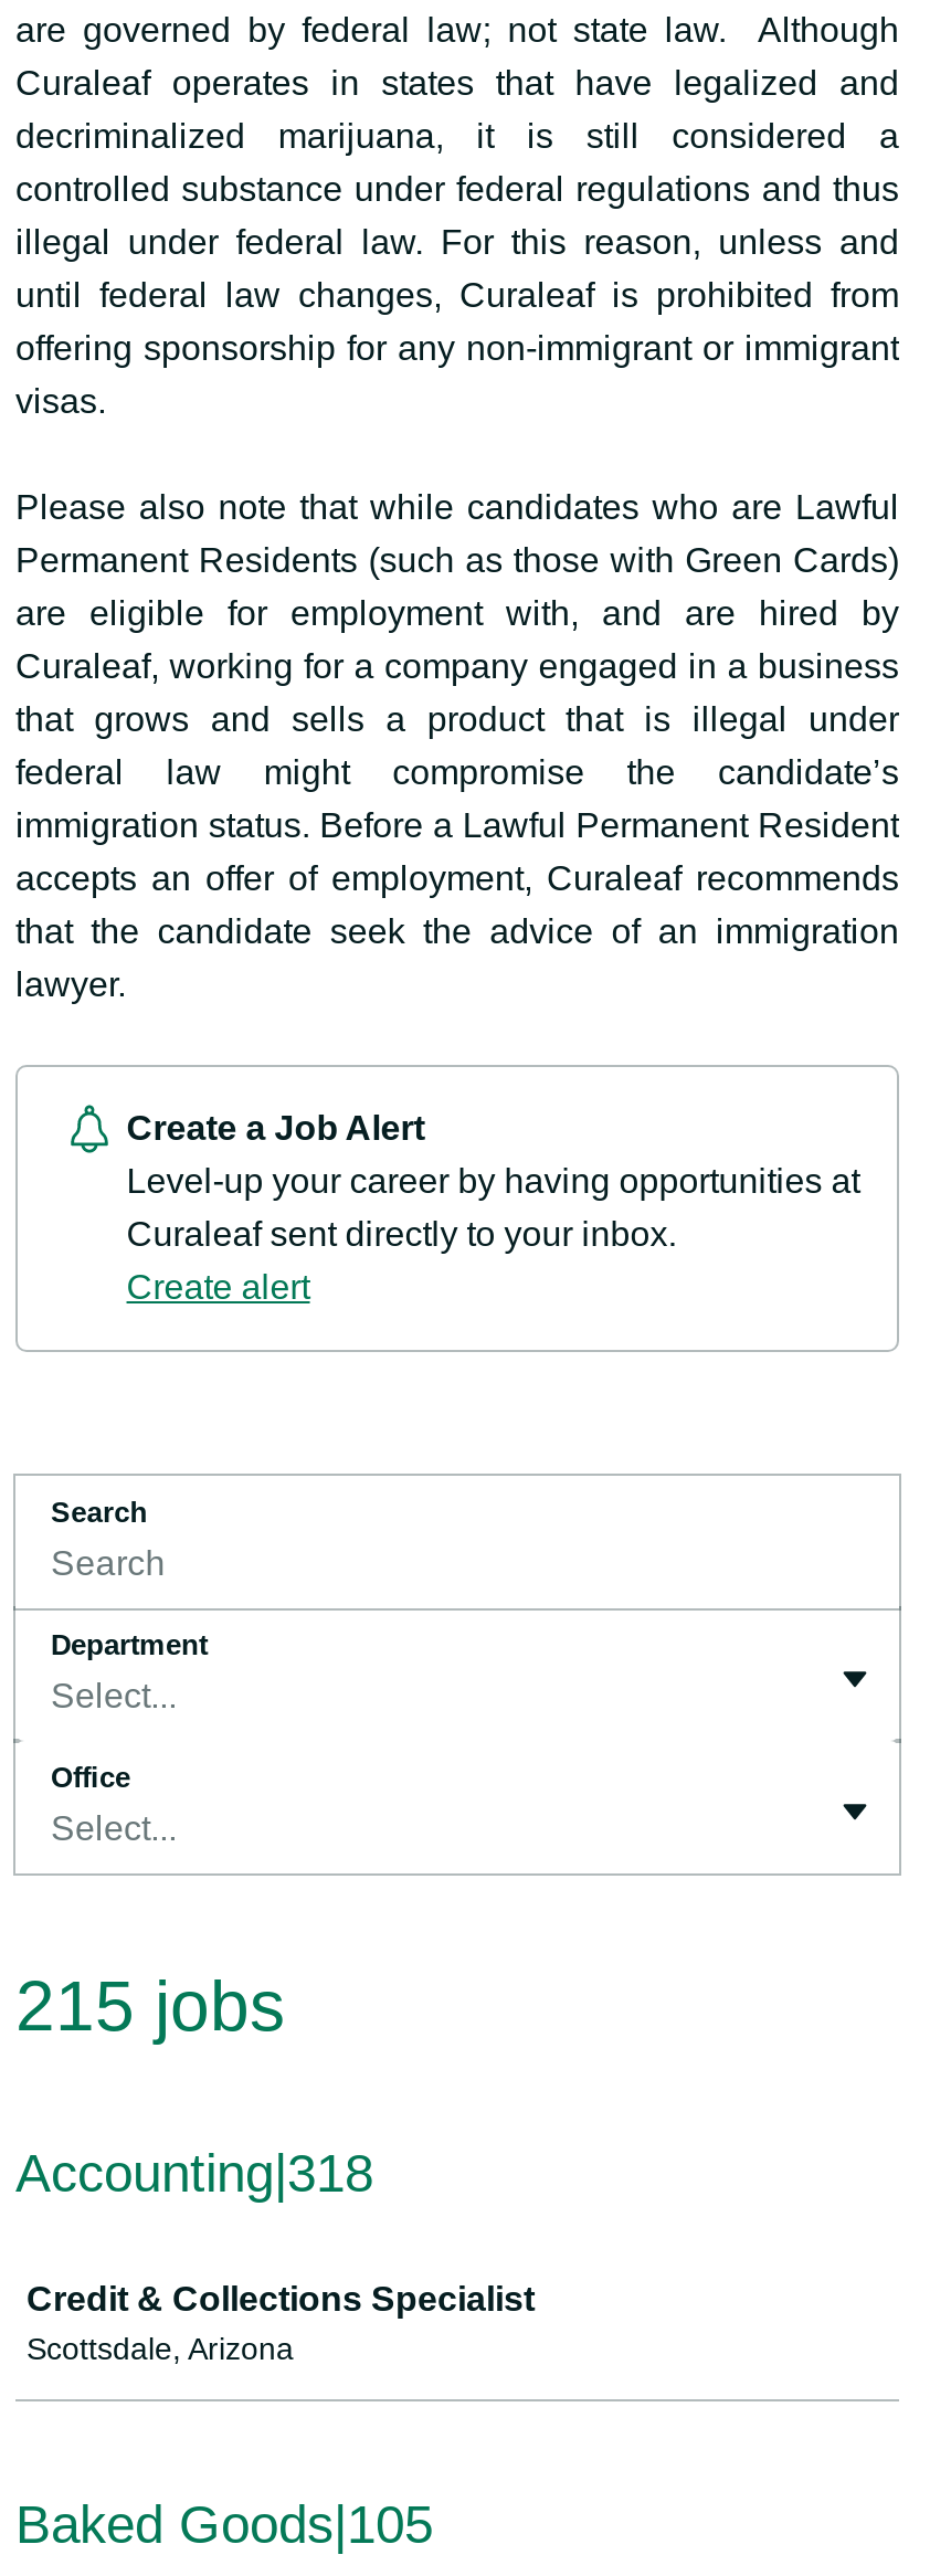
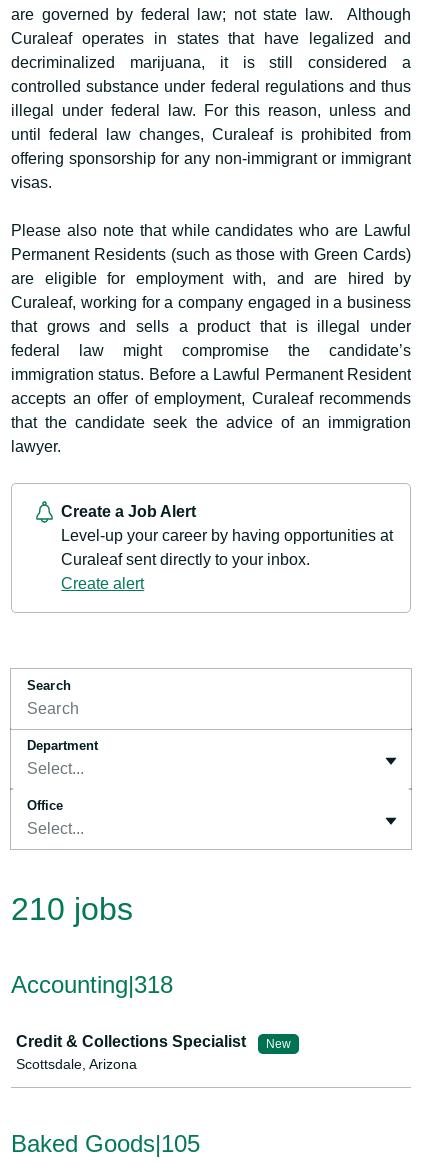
[15,1966,285,2046] 215 jobs -> [11,891,133,927] 210 jobs
none -> [266,1037,291,1051] New

